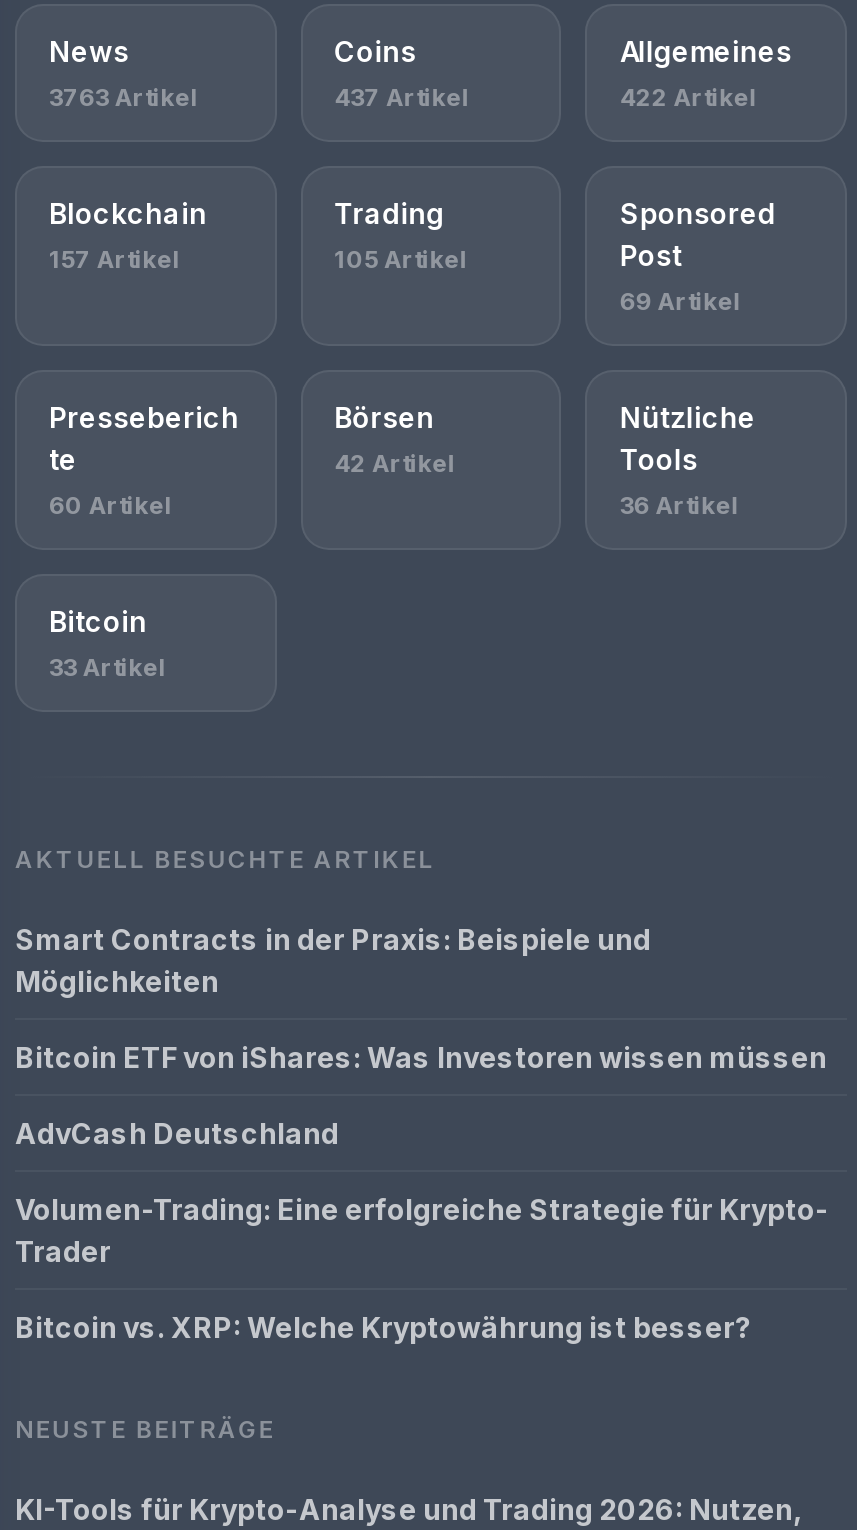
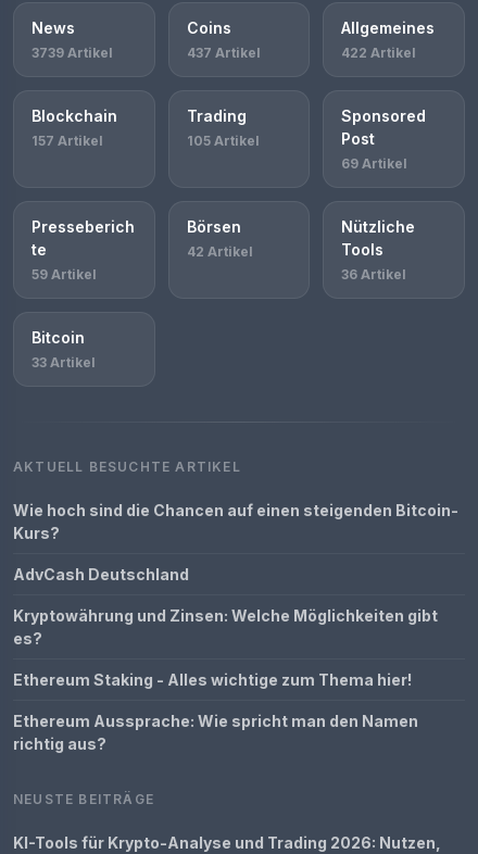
[49,82,199,112] 3763 Artikel -> [32,45,113,61] 3739 Artikel
[49,490,173,520] 60 Artikel -> [32,266,97,282] 59 Artikel
[15,922,827,1074] Smart Contracts in der Praxis: Beispiele und | Möglichkeiten | Bitcoin ETF von iShares: Was Investoren wissen müssen -> [13,501,458,542] Wie hoch sind die Chancen auf einen steigenden Bitcoin- | Kurs?
moved [15,1116,339,1150] -> [13,565,189,583]: AdvCash Deutschland
[15,1192,829,1344] Volumen-Trading: Eine erfolgreiche Strategie für Krypto- | Trader | Bitcoin vs. XRP: Welche Kryptowährung ist besser? -> [13,606,438,753] Kryptowährung und Zinsen: Welche Möglichkeiten gibt | es? | Ethereum Staking - Alles wichtige zum Thema hier! | Ethereum Aussprache: Wie spricht man den Namen | richtig aus?

